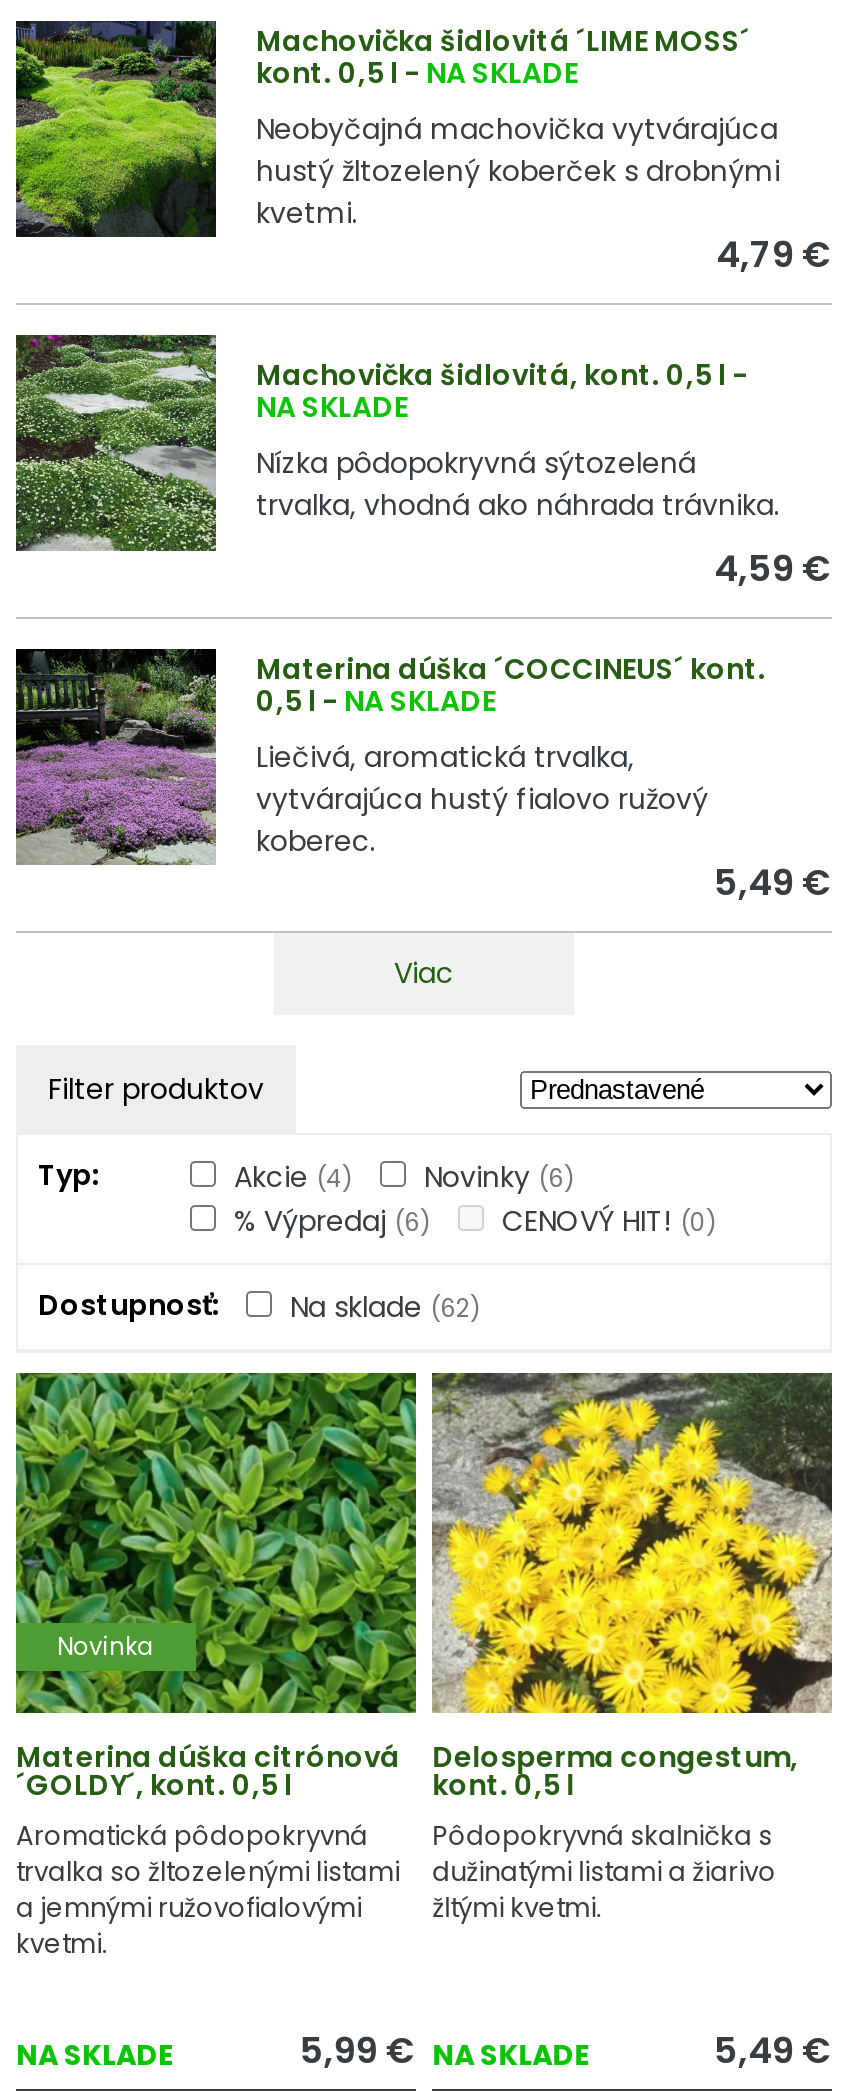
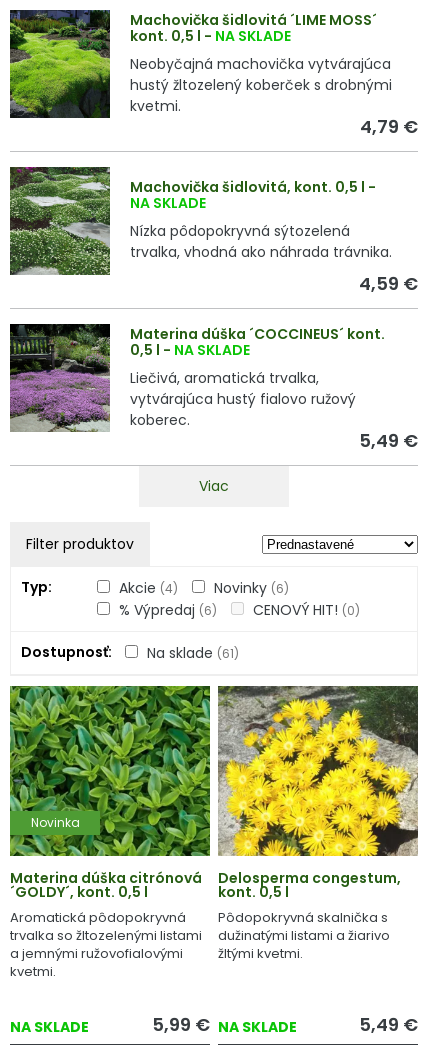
[38,1285,480,1327] Dostupnosť Na sklade (62) -> [21,642,239,663] Dostupnosť Na sklade (61)

